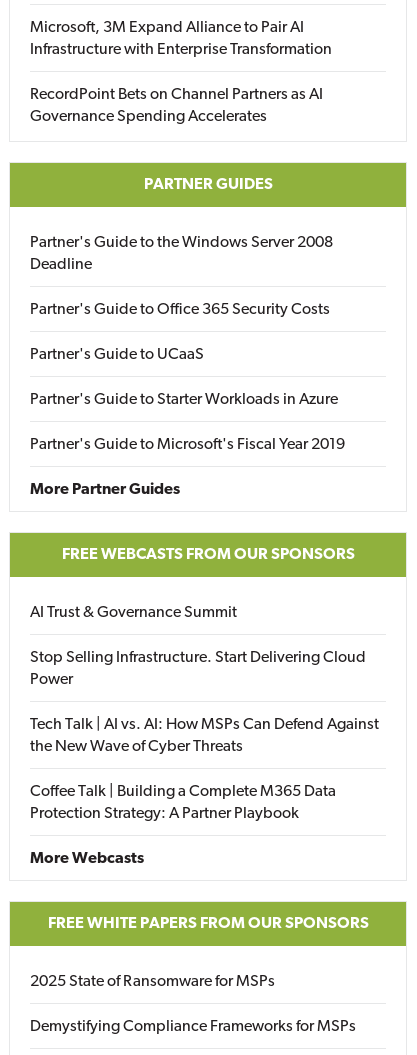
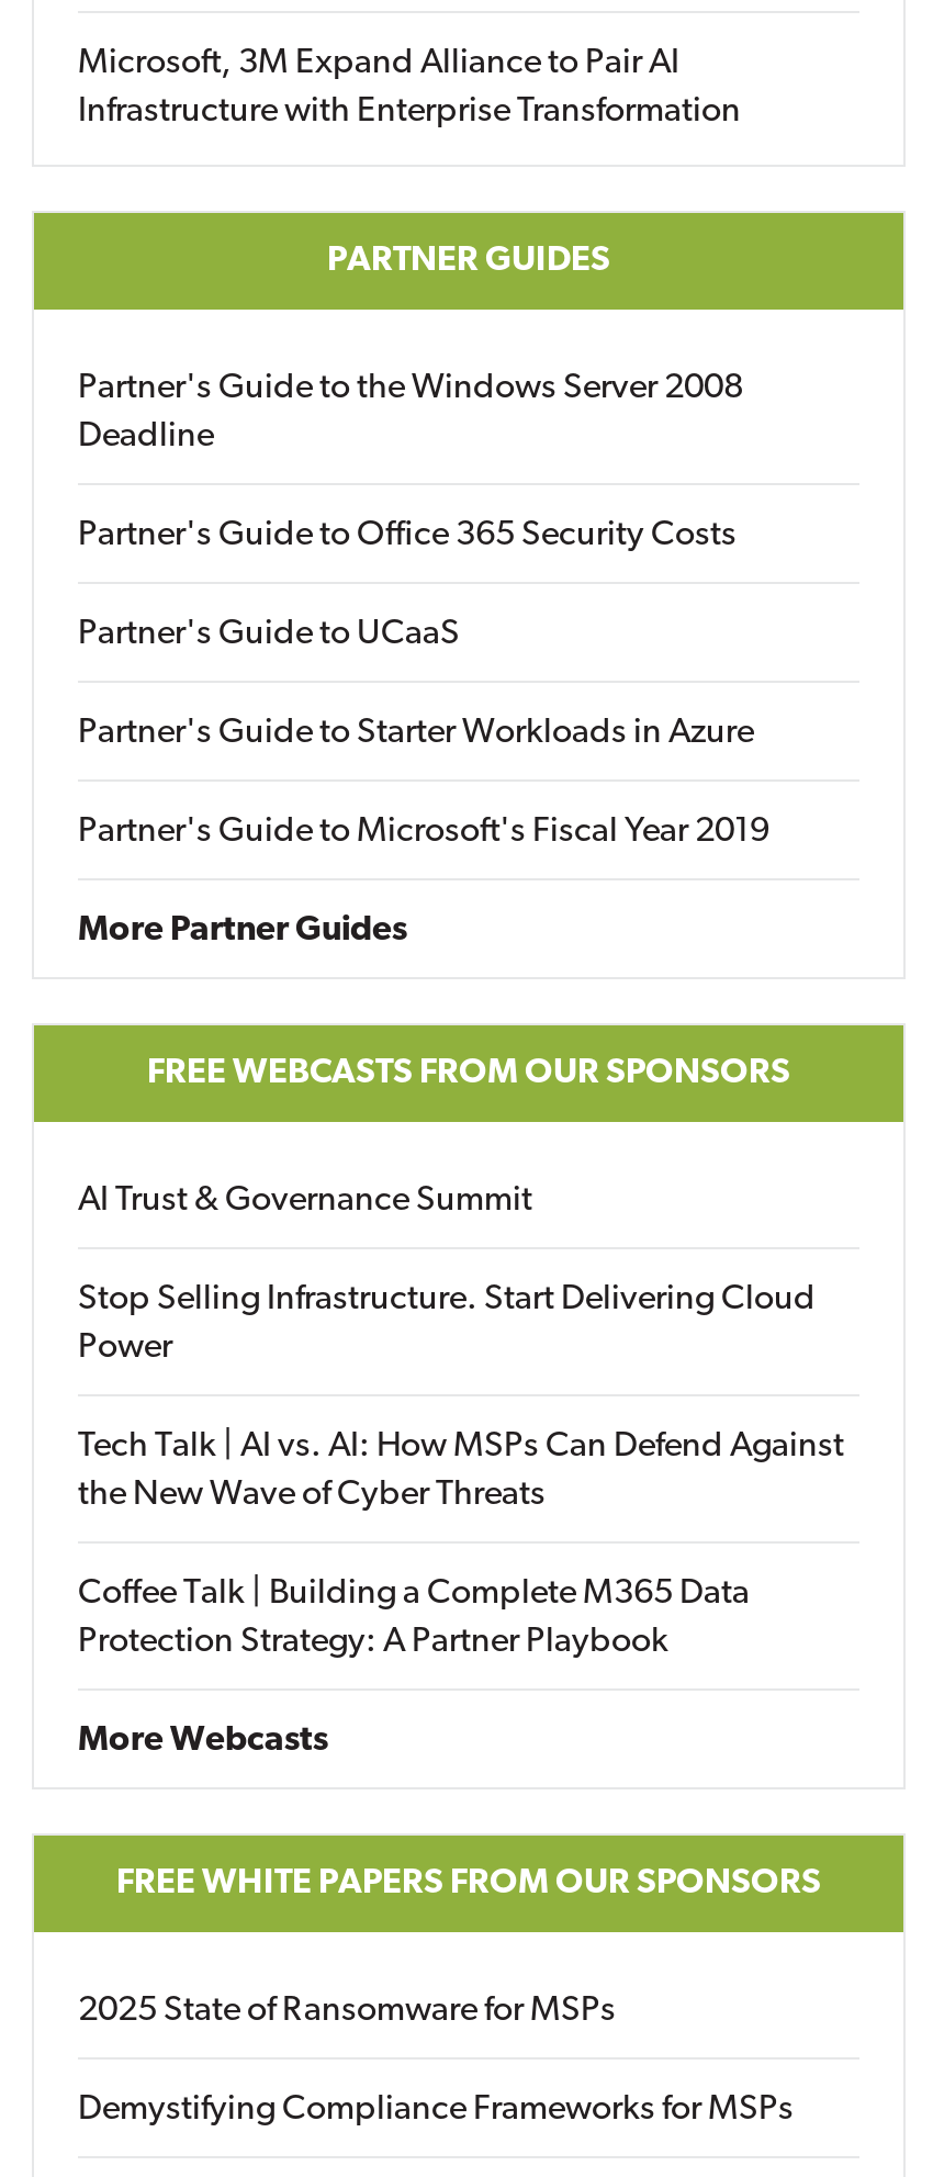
[30,87,323,125] RecordPoint Bets on Channel Partners as AI | Governance Spending Accelerates -> none

